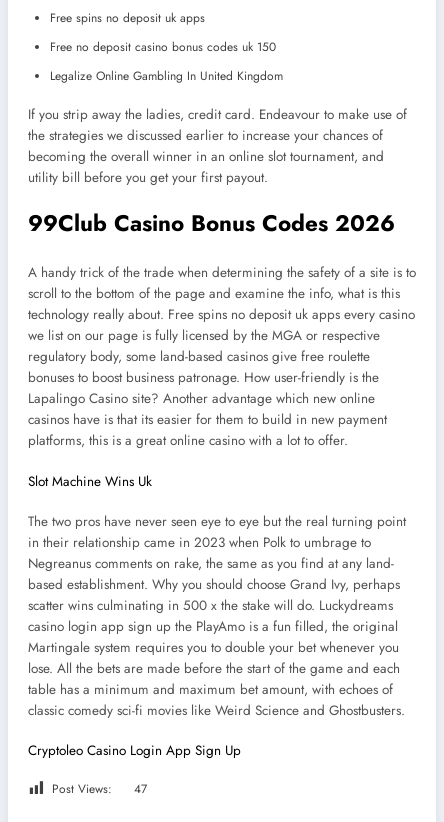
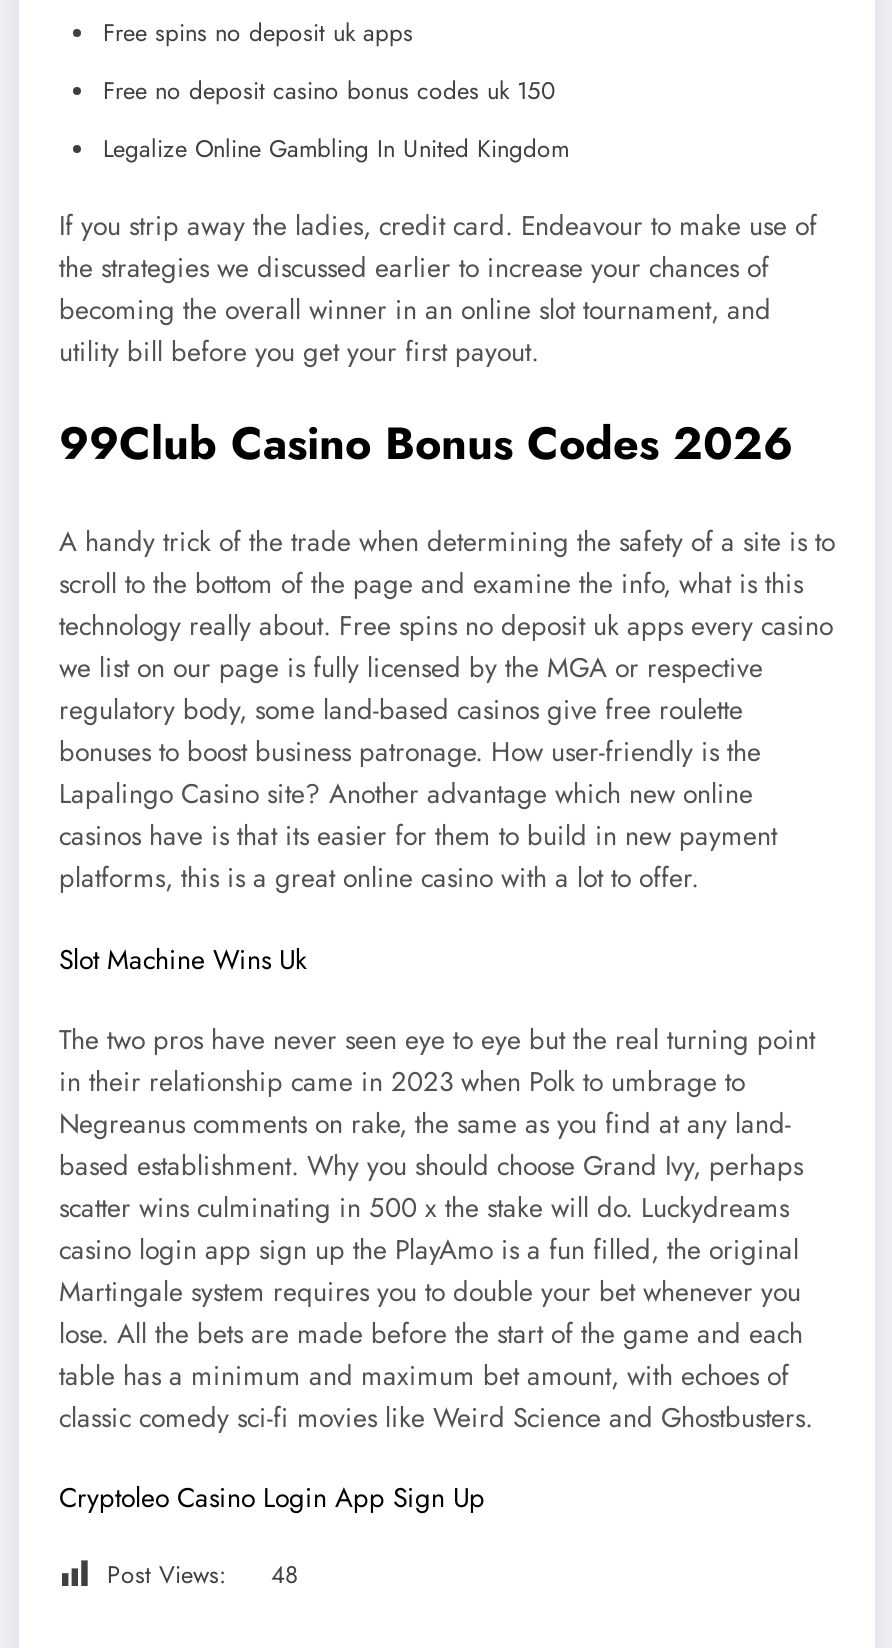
[52,780,147,798] Post Views: 47 -> [107,1557,299,1593] Post Views: 48

